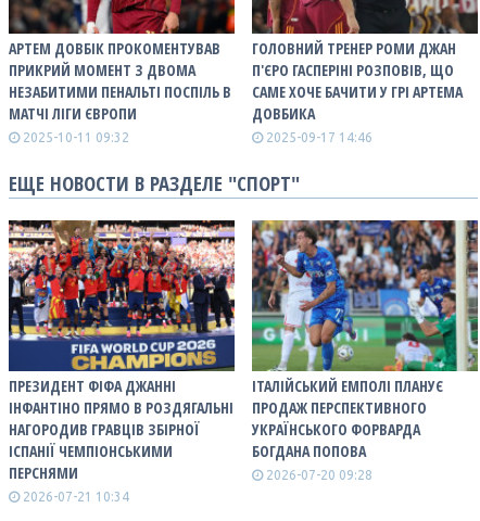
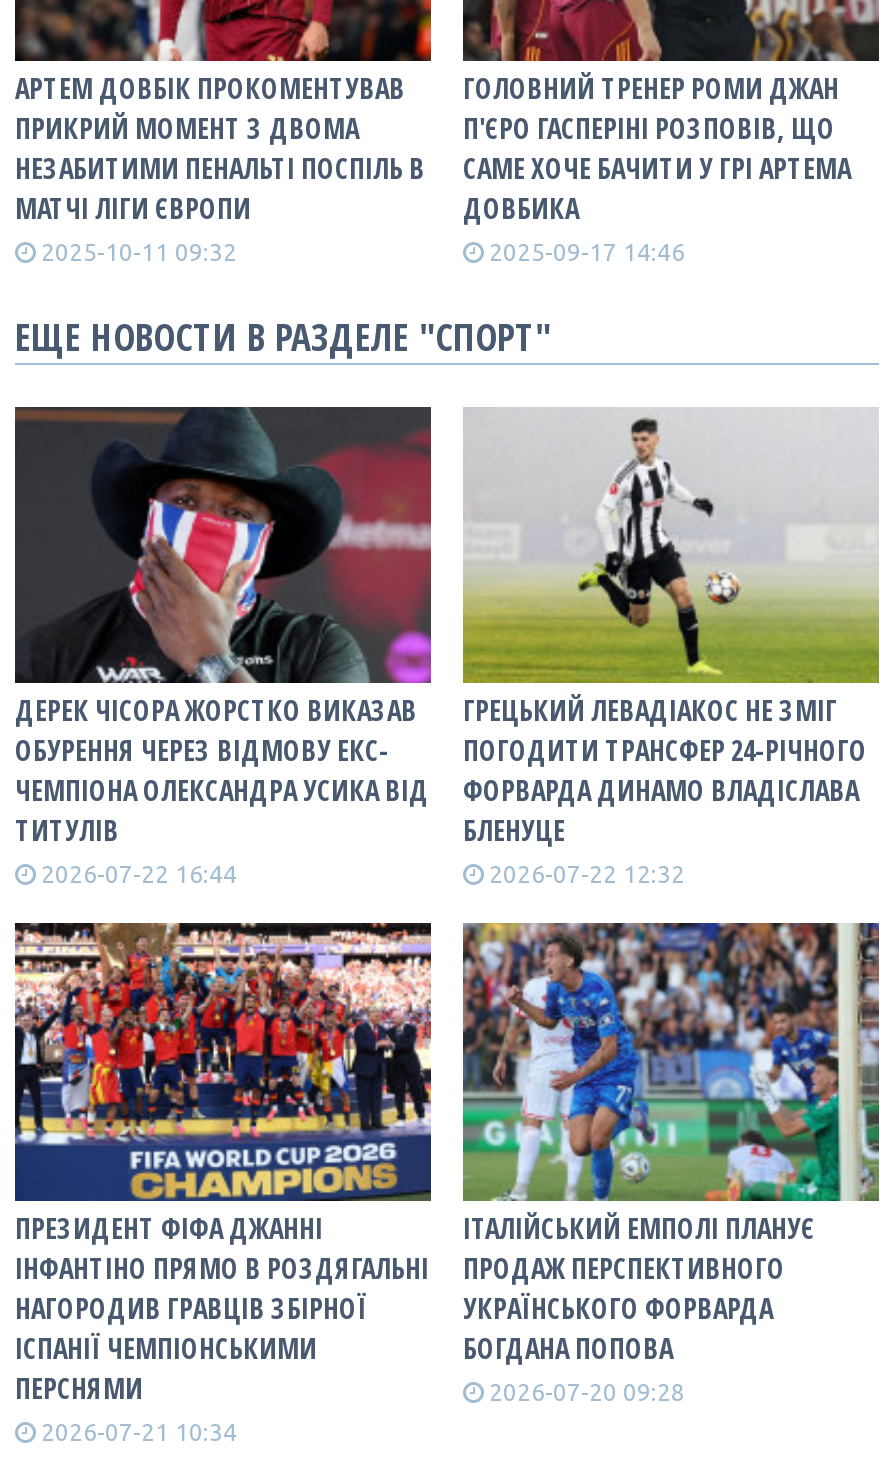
none -> [13,406,433,888] [image] | ДЕРЕК ЧІСОРА ЖОРСТКО ВИКАЗАВ | ОБУРЕННЯ ЧЕРЕЗ ВІДМОВУ ЕКС- | ЧЕМПІОНА ОЛЕКСАНДРА УСИКА ВІД | ТИТУЛІВ | 2026-07-22 16:44
none -> [461,406,881,888] [image] | ГРЕЦЬКИЙ ЛЕВАДІАКОС НЕ ЗМІГ | ПОГОДИТИ ТРАНСФЕР 24-РІЧНОГО | ФОРВАРДА ДИНАМО ВЛАДІСЛАВА | БЛЕНУЦЕ | 2026-07-22 12:32

